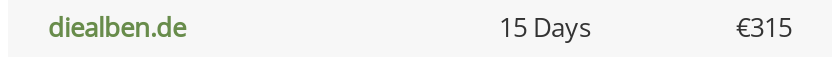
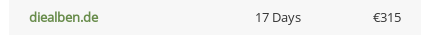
[499,9,591,45] 15 Days -> [254,8,300,26] 17 Days

